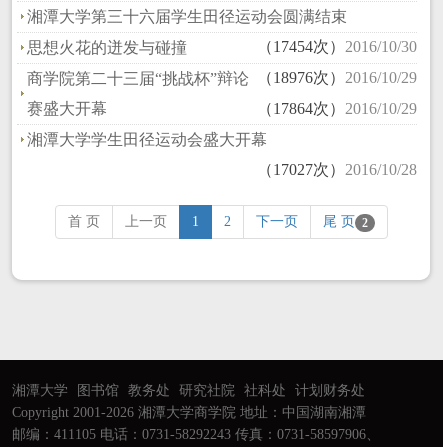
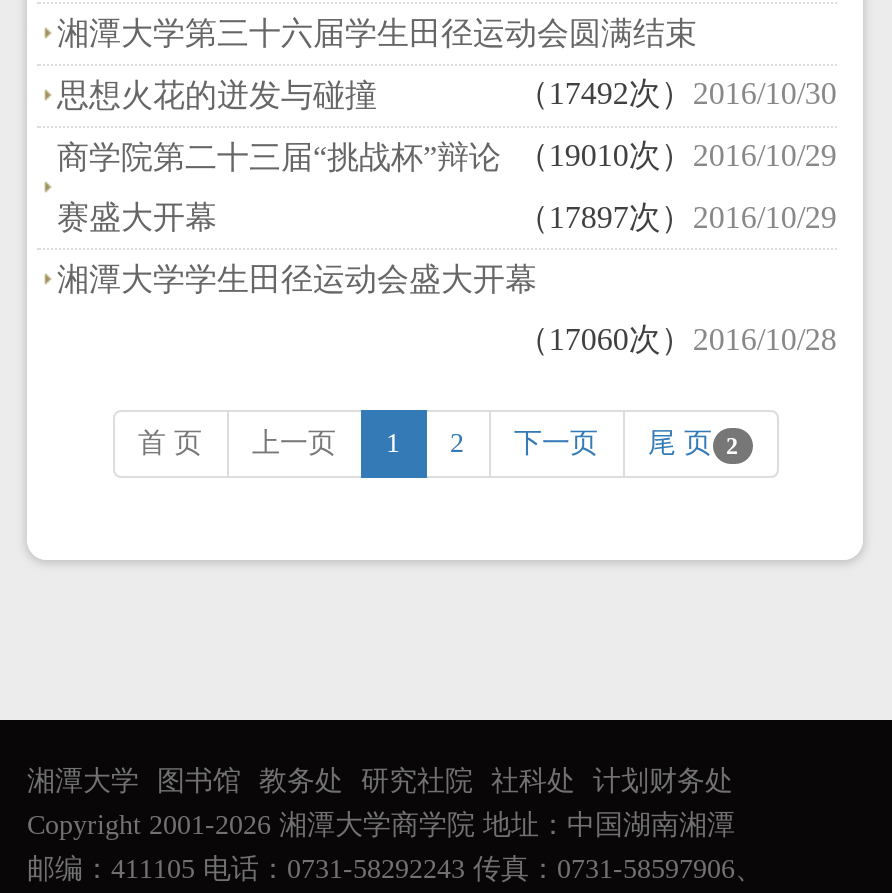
[257,38,417,55] （17454次）2016/10/30 -> [517,76,837,110] （17492次）2016/10/30
[27,69,417,87] 商学院第二十三届“挑战杯”辩论 （18976次）2016/10/29 -> [57,138,837,174] 商学院第二十三届“挑战杯”辩论 （19010次）2016/10/29
[257,100,417,117] （17864次）2016/10/29 -> [517,200,837,234] （17897次）2016/10/29
[257,161,417,178] （17027次）2016/10/28 -> [517,322,837,356] （17060次）2016/10/28

